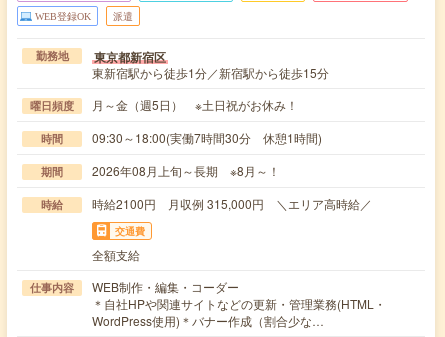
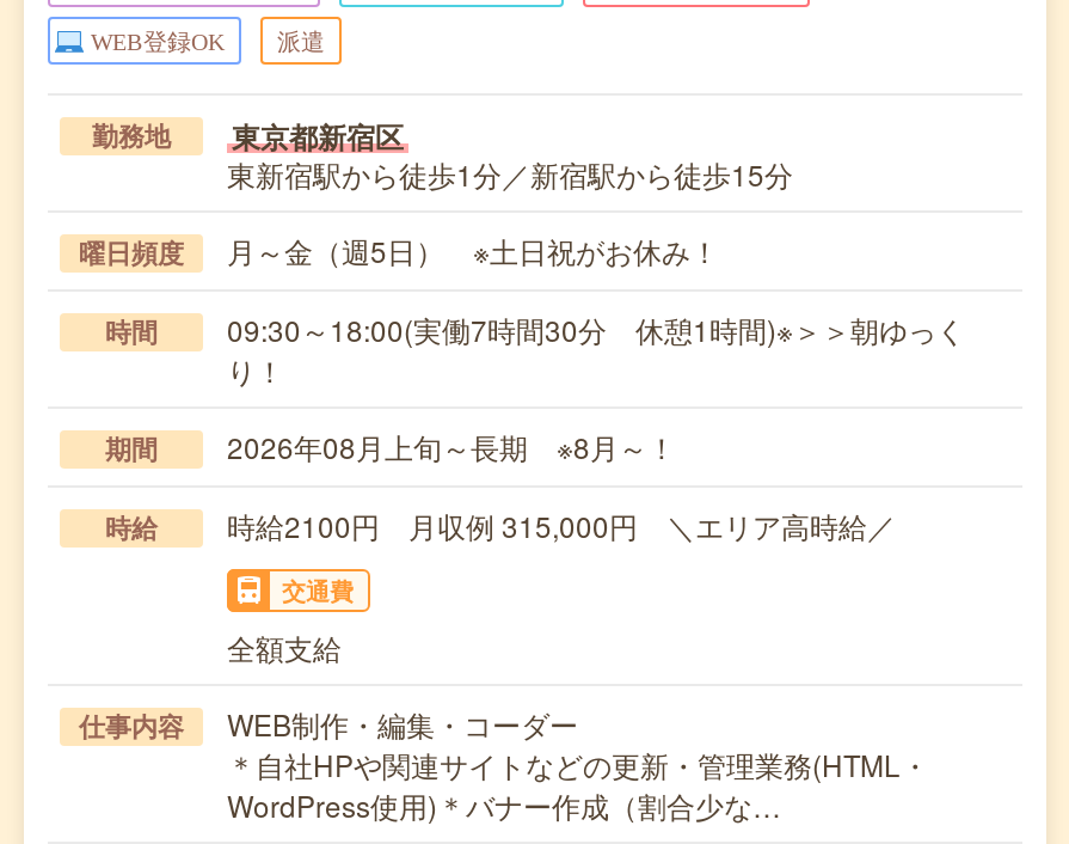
[92,129,322,146] 09:30～18:00(実働7時間30分 休憩1時間) -> [227,308,965,389] 09:30～18:00(実働7時間30分 休憩1時間)※＞＞朝ゆっく | り！

